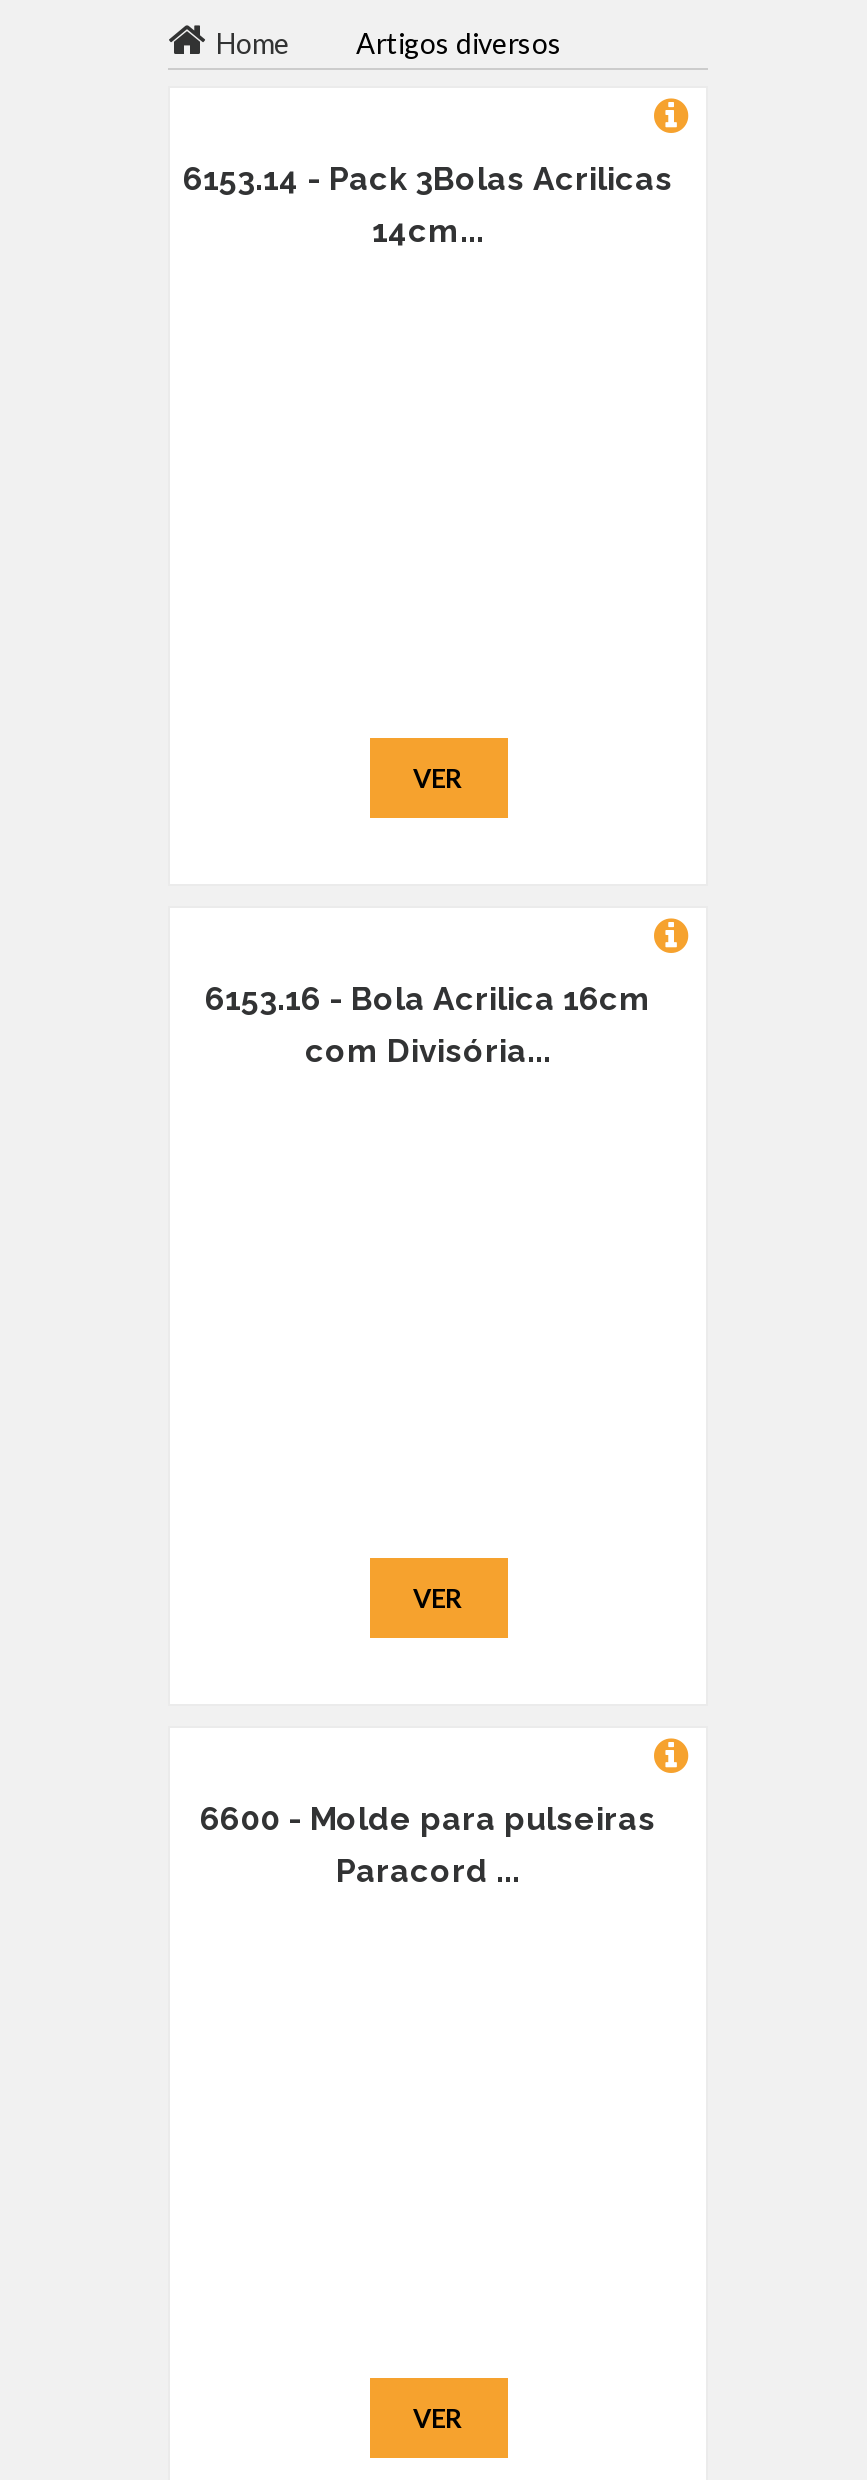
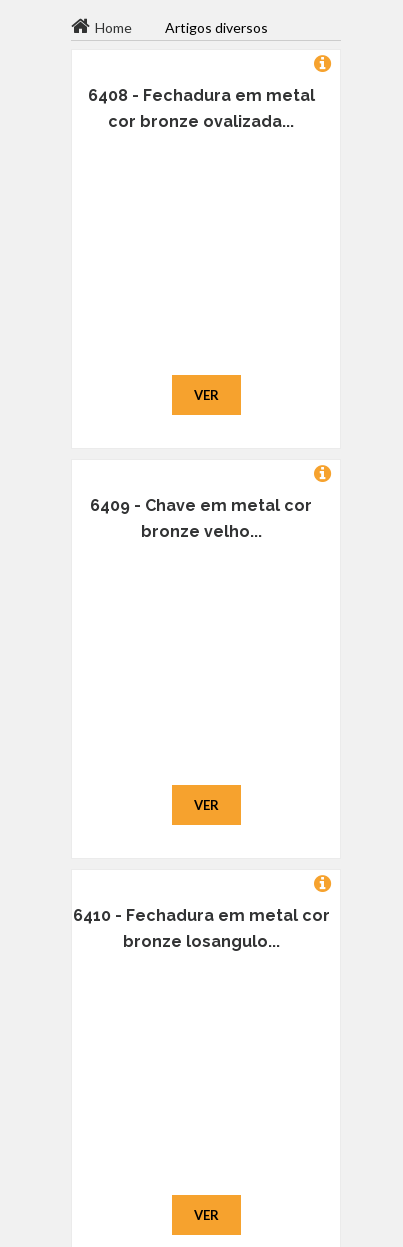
[183,160,673,250] 6153.14 - Pack 3Bolas Acrilicas | 14cm... -> [87,86,314,131] 6408 - Fechadura em metal | cor bronze ovalizada...
[205,980,651,1070] 6153.16 - Bola Acrilica 16cm | com Divisória... -> [90,496,312,541] 6409 - Chave em metal cor | bronze velho...
[200,1800,656,1890] 6600 - Molde para pulseiras | Paracord ... -> [72,906,329,951] 6410 - Fechadura em metal cor | bronze losangulo...

